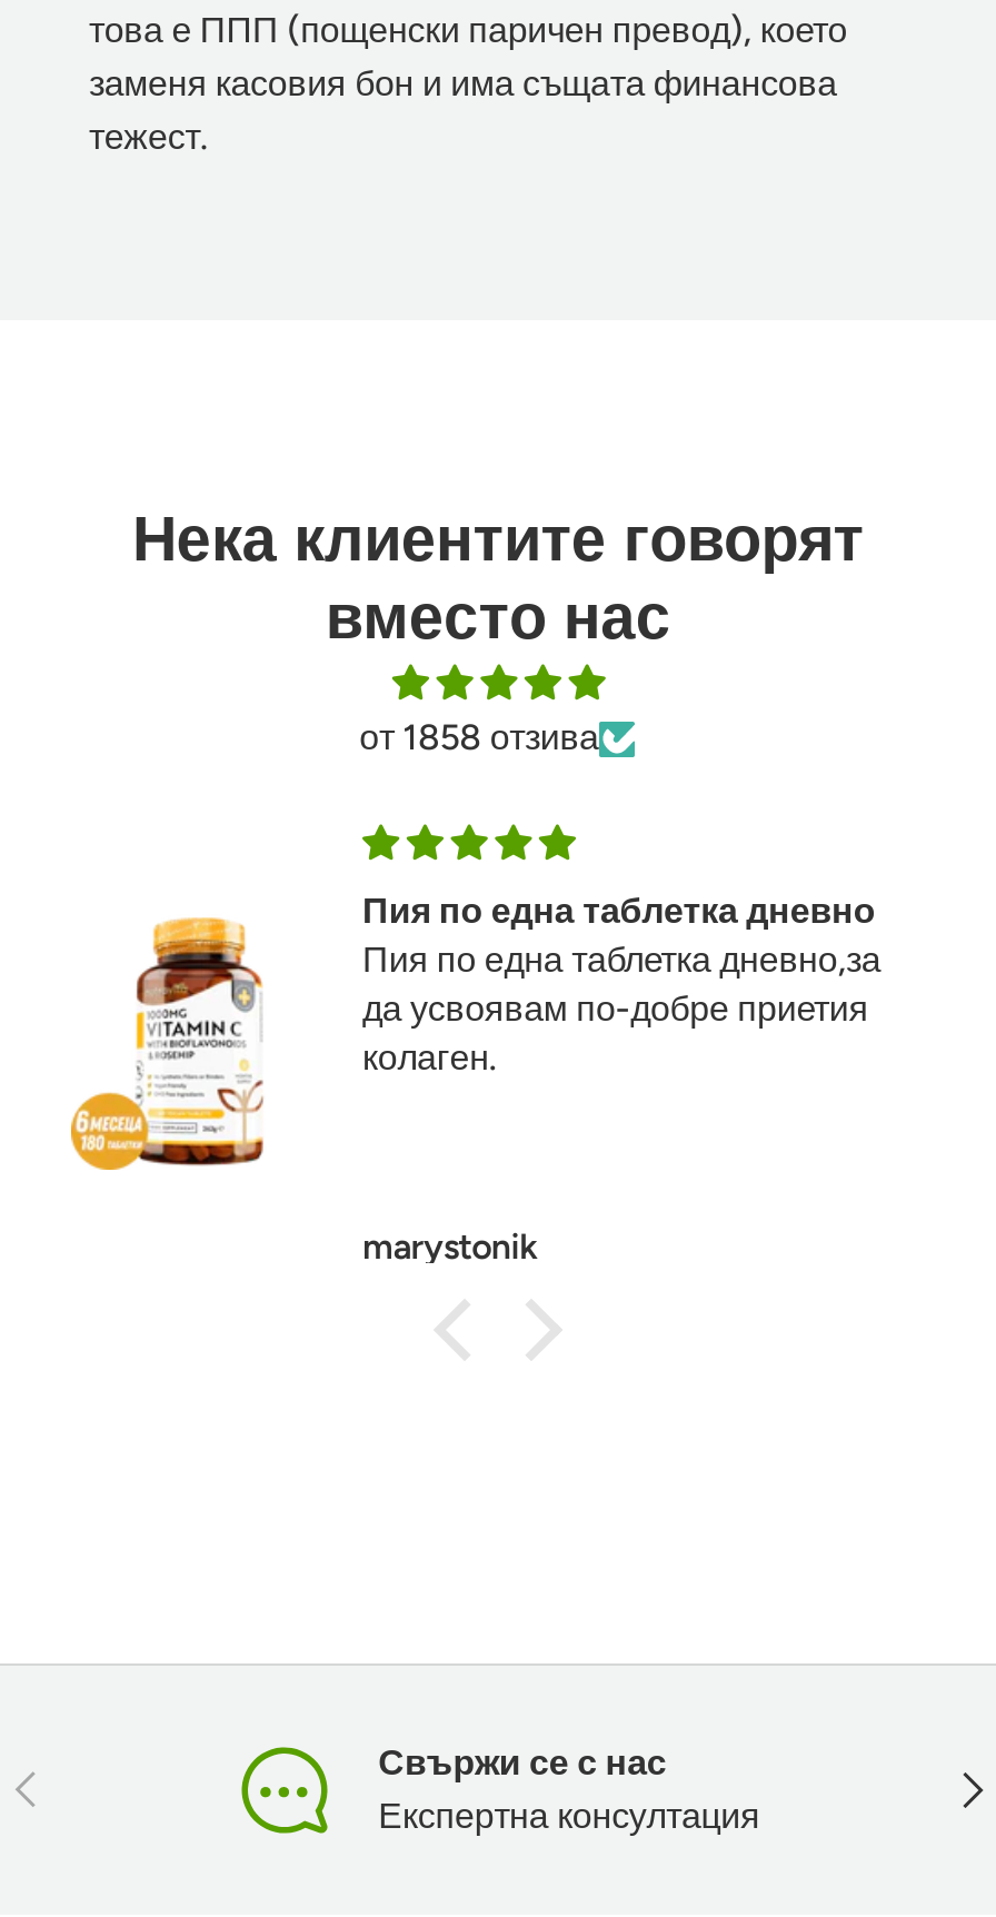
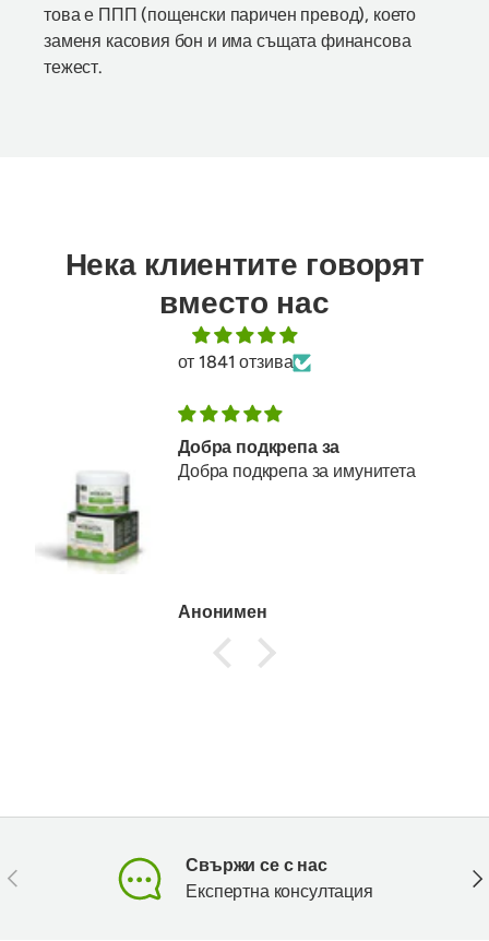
[359,717,599,759] от 1858 отзива -> [177,352,293,373] от 1841 отзива
[69,890,881,1172] [image] | Пия по една таблетка дневно | Пия по една таблетка дневно,за | да усвоявам по-добре приетия | колаген. -> [35,437,416,574] [image] | Добра подкрепа за | Добра подкрепа за имунитета
[362,1226,537,1269] marystonik -> [178,602,267,623] Анонимен

